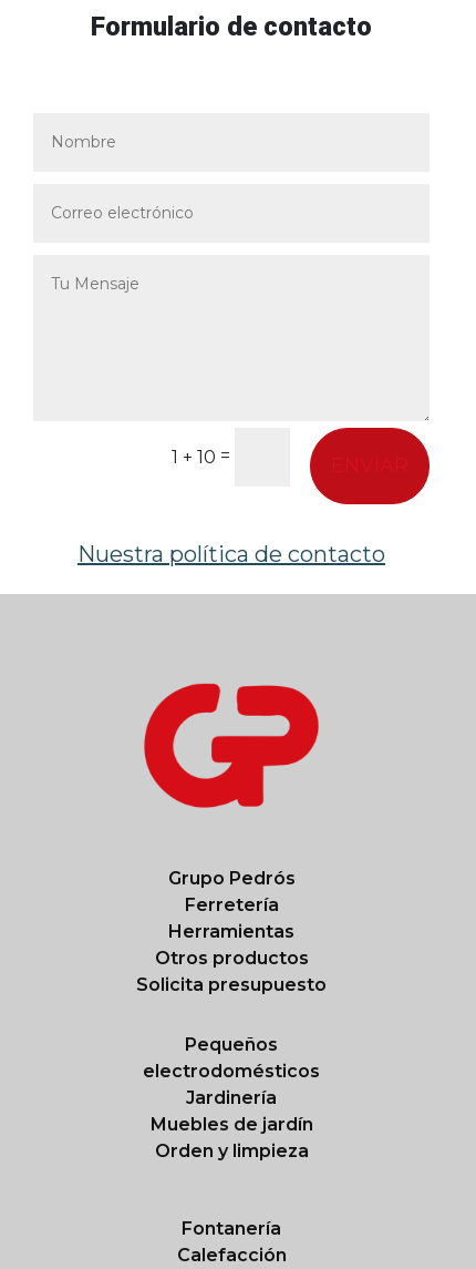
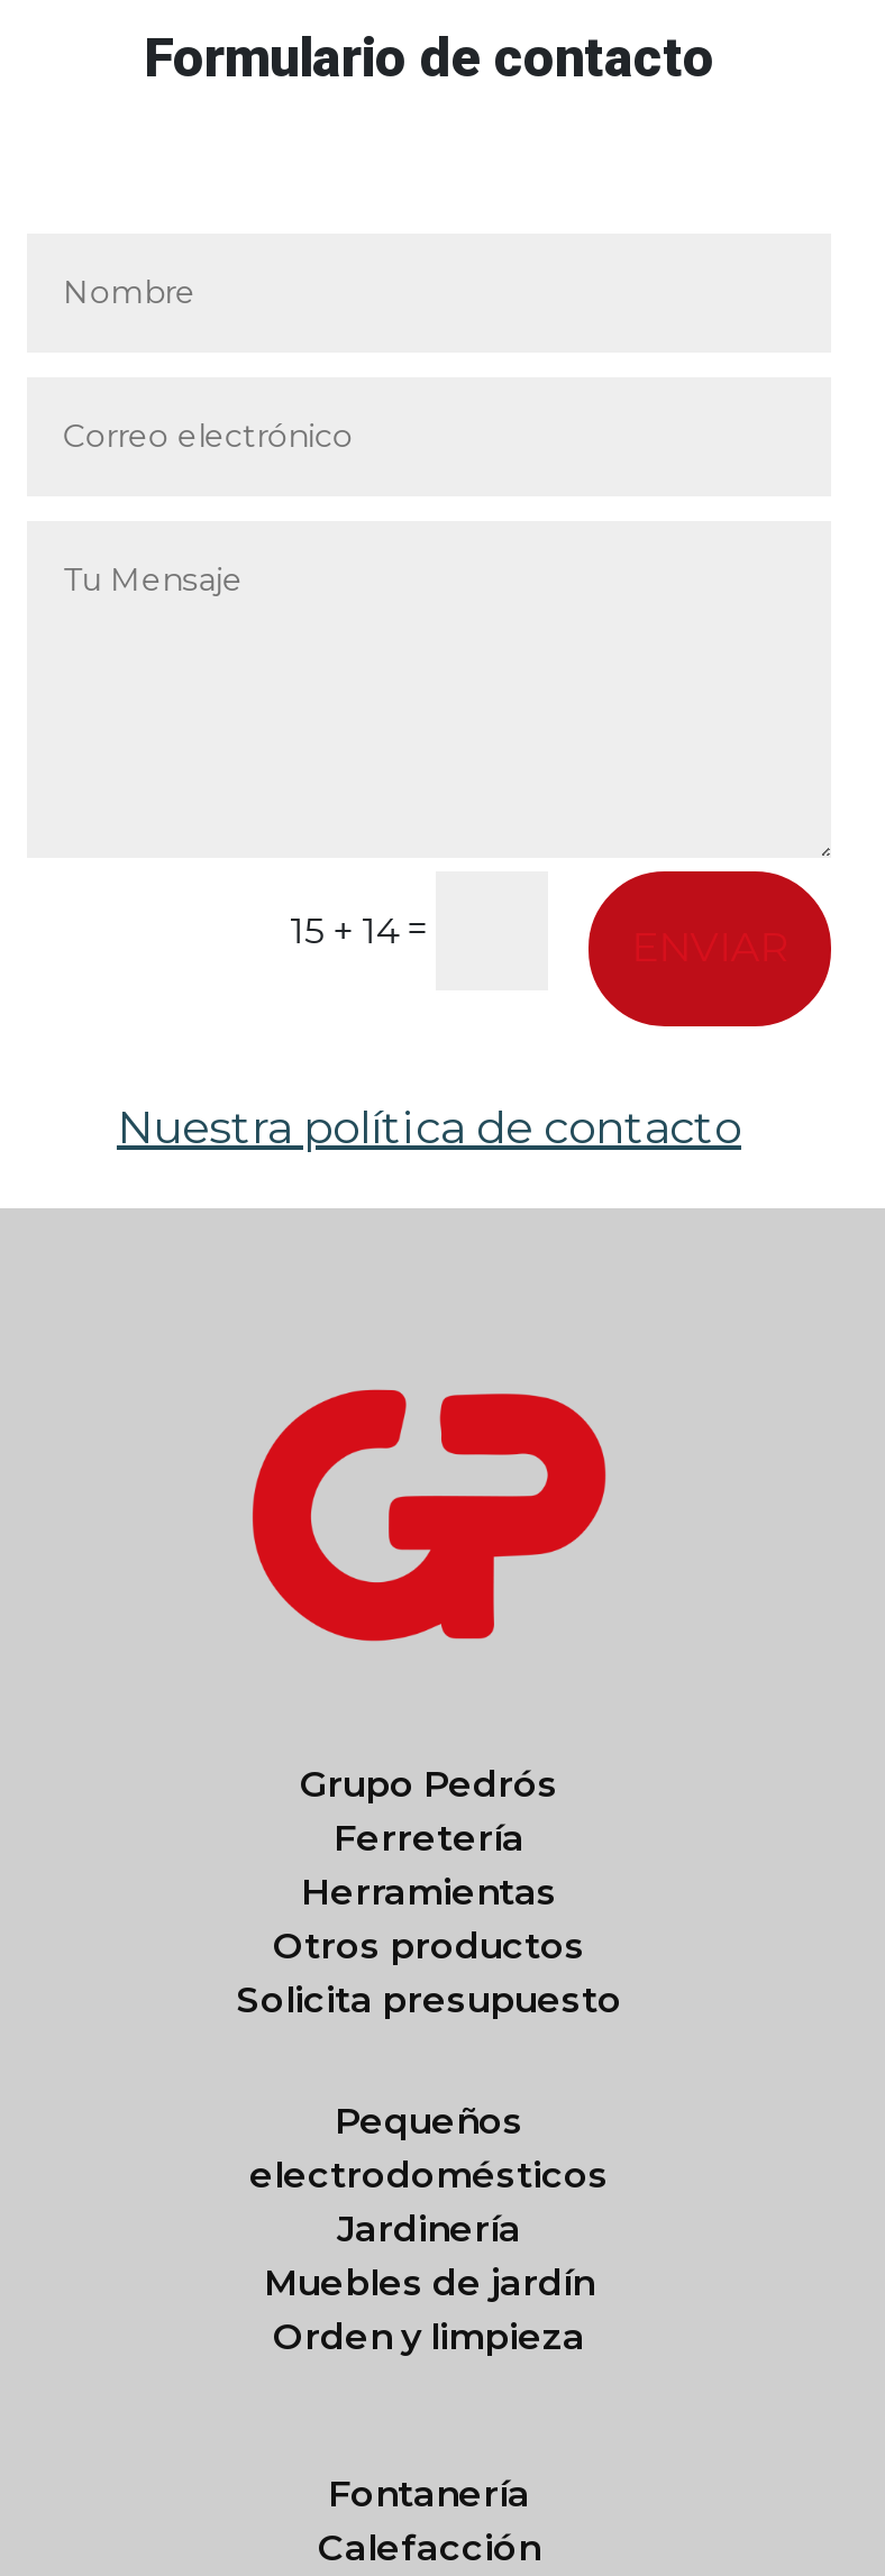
[172,445,235,467] 1 + 10 = -> [290,907,436,951] 15 + 14 =

